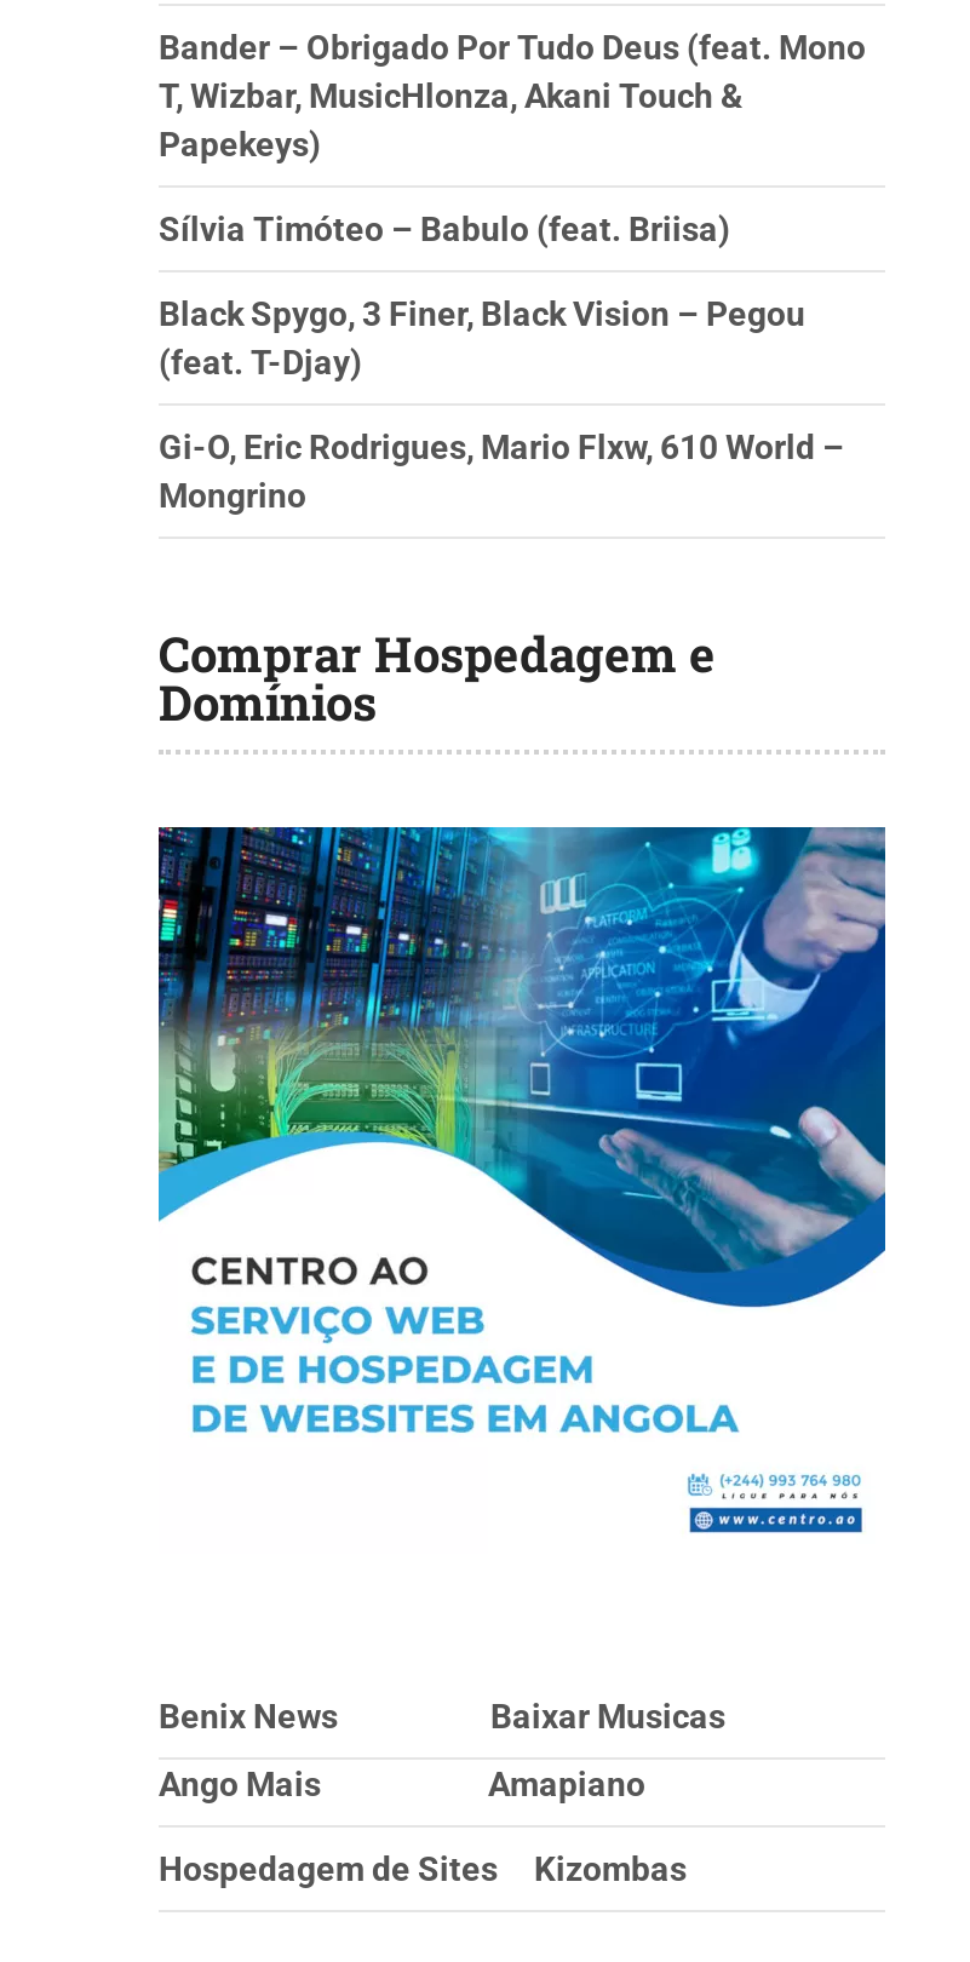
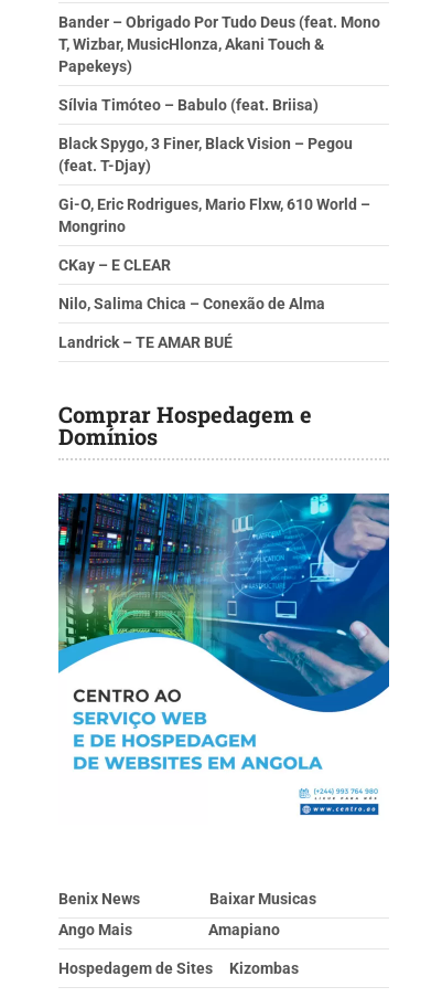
none -> [58,256,325,351] CKay – E CLEAR | Nilo, Salima Chica – Conexão de Alma | Landrick – TE AMAR BUÉ

